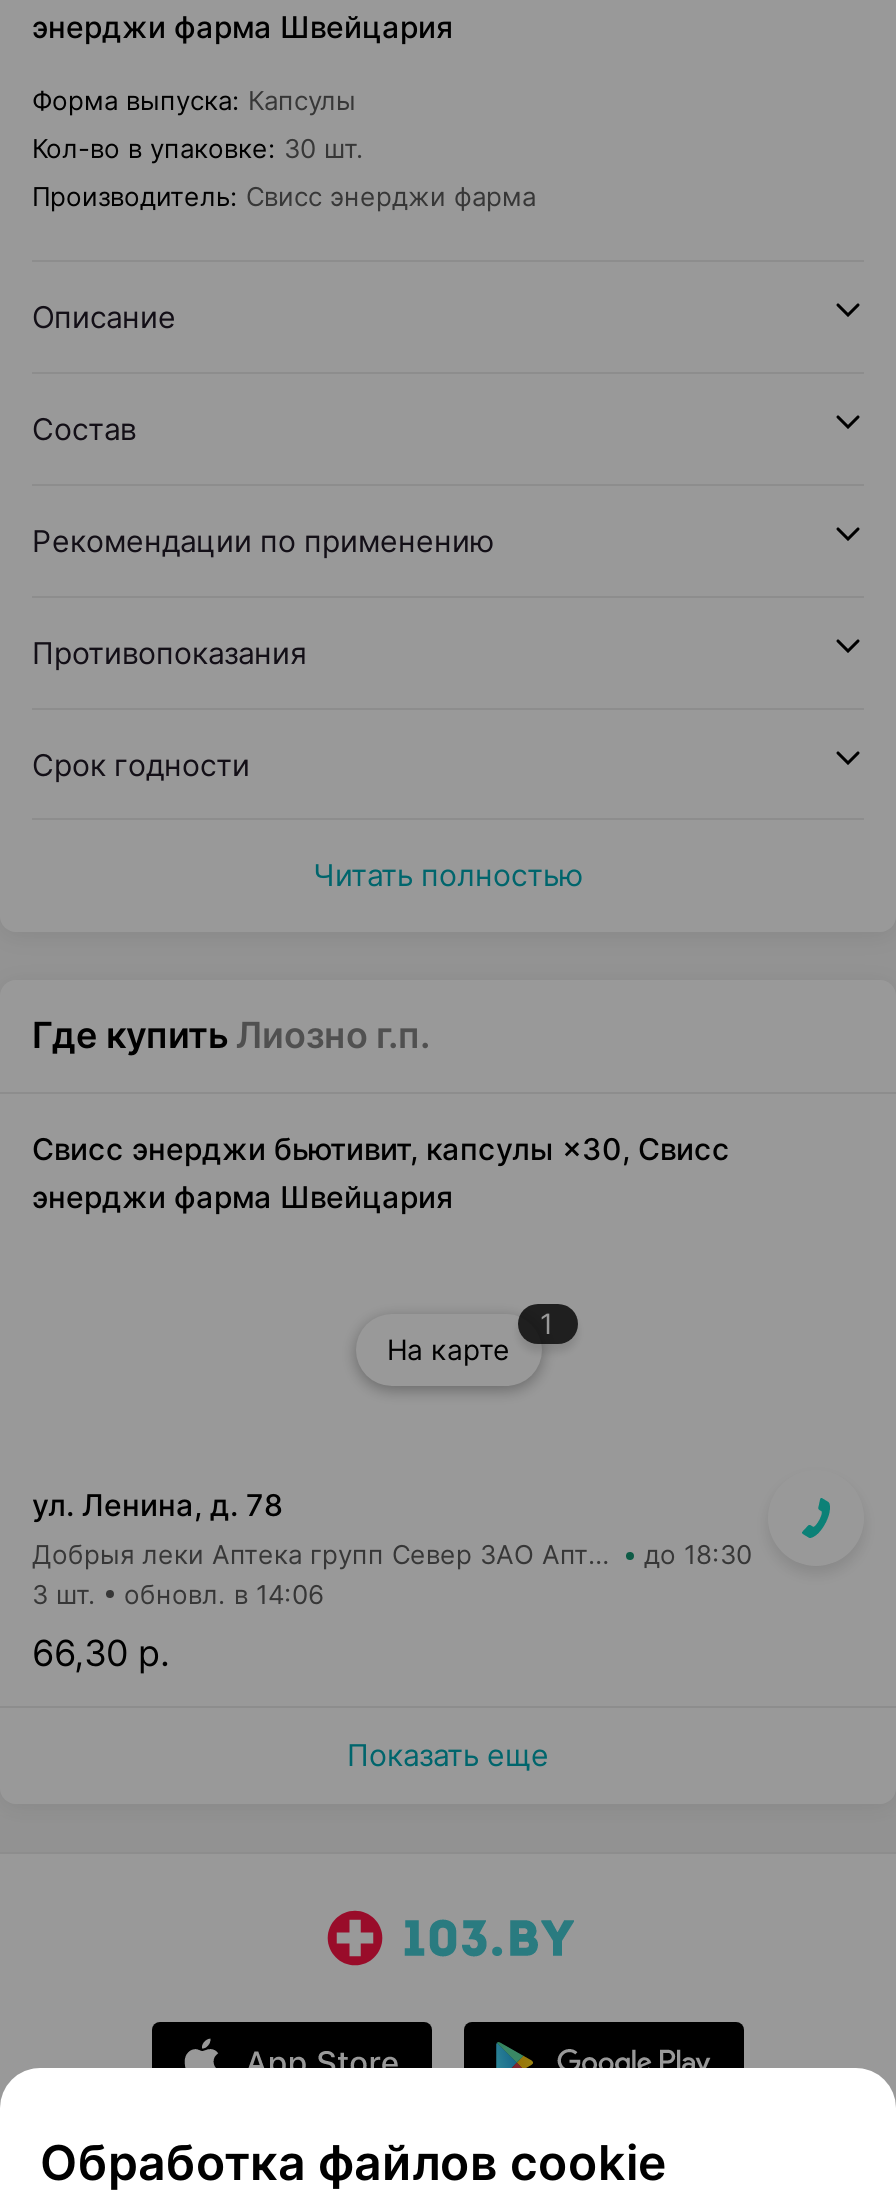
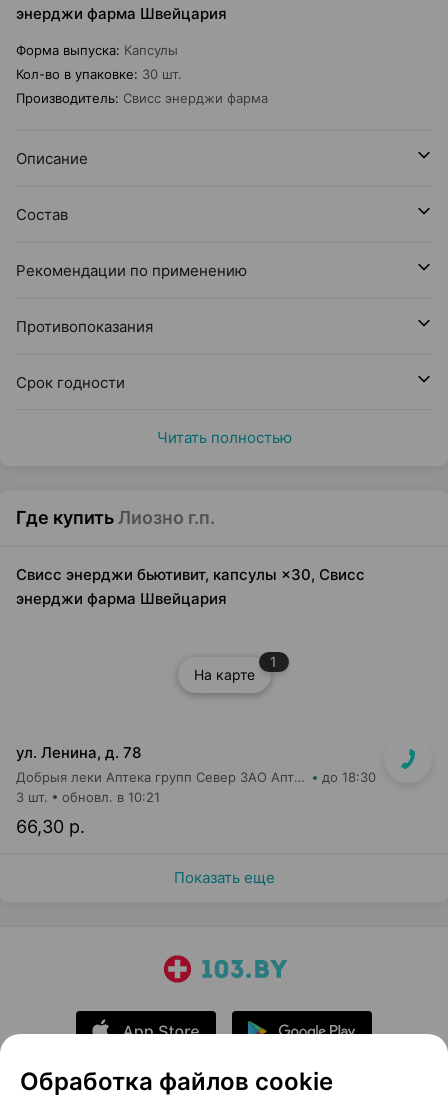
[124,1578,324,1610] обновл. в 14:06 -> [62,789,160,805] обновл. в 10:21

